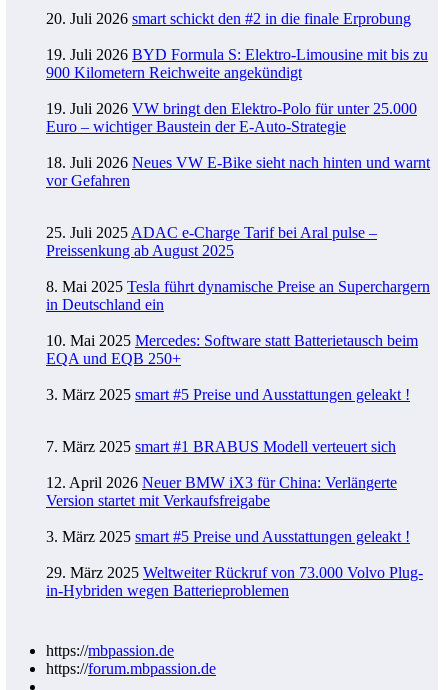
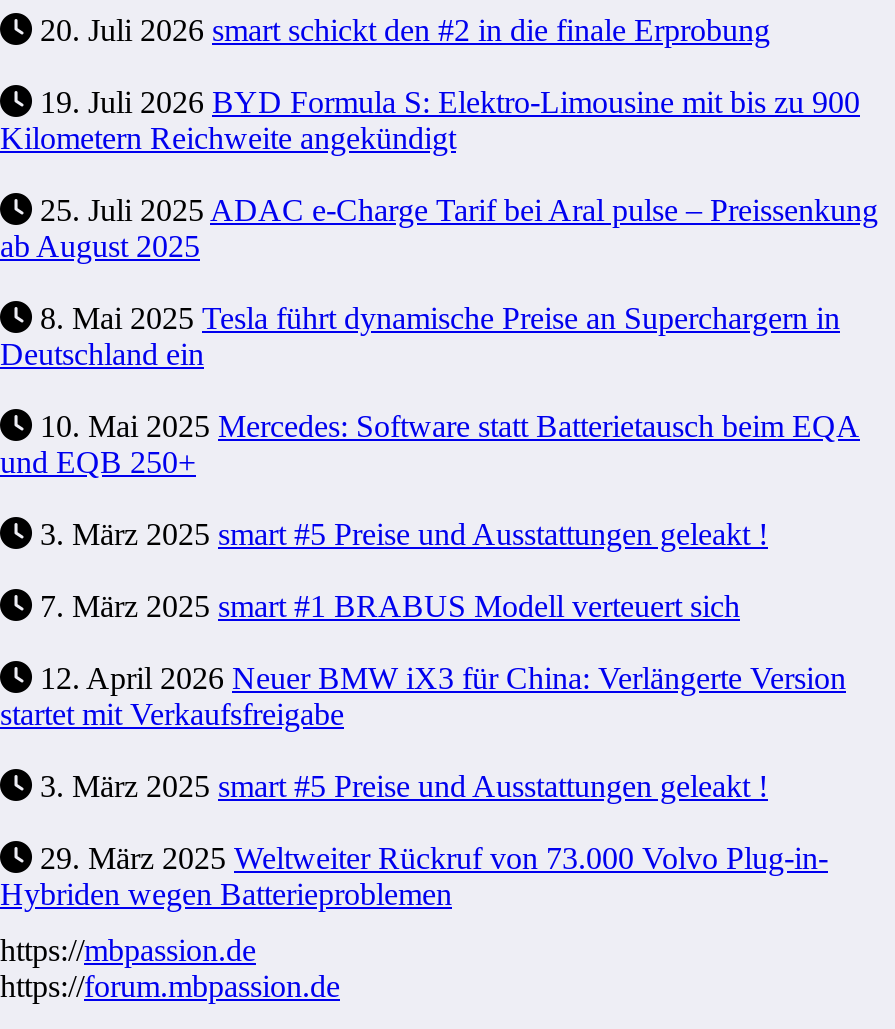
[46,46,430,367] 19. Juli 2026 BYD Formula S: Elektro-Limousine mit bis zu | 900 Kilometern Reichweite angekündigt | 19. Juli 2026 VW bringt den Elektro-Polo für unter 25.000 | Euro – wichtiger Baustein der E-Auto-Strategie | 18. Juli 2026 Neues VW E-Bike sieht nach hinten und warnt | vor Gefahren | 25. Juli 2025 ADAC e-Charge Tarif bei Aral pulse – | Preissenkung ab August 2025 | 8. Mai 2025 Tesla führt dynamische Preise an Superchargern | in Deutschland ein | 10. Mai 2025 Mercedes: Software statt Batterietausch beim | EQA und EQB 250+ -> [0,85,878,479] 19. Juli 2026 BYD Formula S: Elektro-Limousine mit bis zu 900 | Kilometern Reichweite angekündigt | 25. Juli 2025 ADAC e-Charge Tarif bei Aral pulse – Preissenkung | ab August 2025 | 8. Mai 2025 Tesla führt dynamische Preise an Superchargern in | Deutschland ein | 10. Mai 2025 Mercedes: Software statt Batterietausch beim EQA | und EQB 250+

